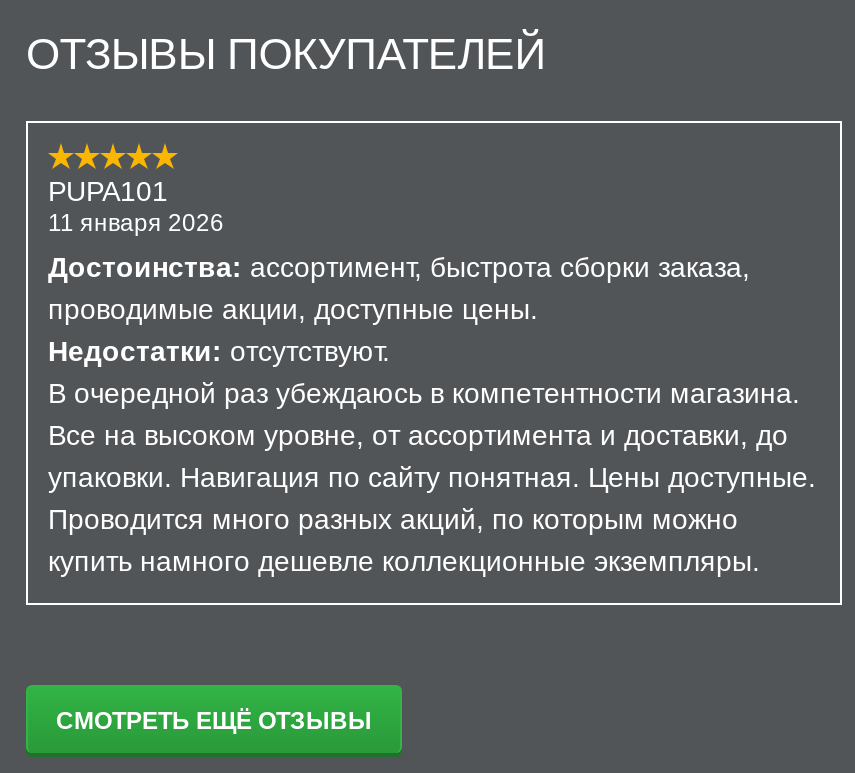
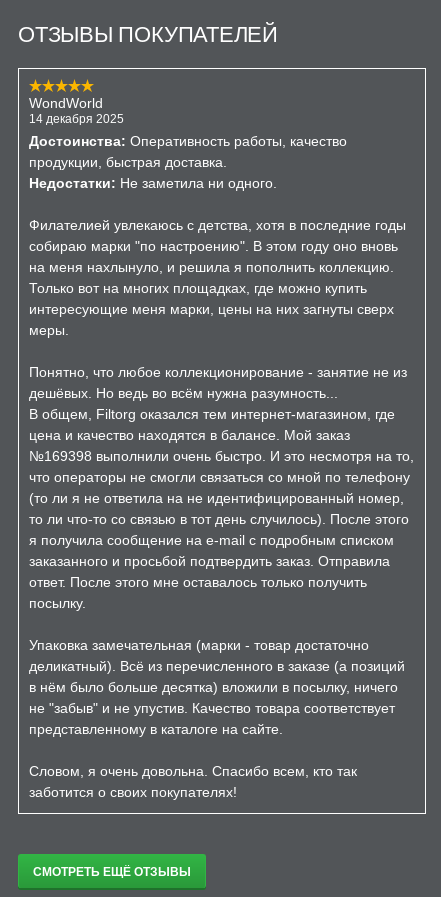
[48,175,816,577] PUPA101 | 11 января 2026 | Достоинства: ассортимент, быстрота сборки заказа, | проводимые акции, доступные цены. | Недостатки: отсутствуют. | В очередной раз убеждаюсь в компетентности магазина. | Все на высоком уровне, от ассортимента и доставки, до | упаковки. Навигация по сайту понятная. Цены доступные. | Проводится много разных акций, по которым можно | купить намного дешевле коллекционные экземпляры. -> [29,95,414,800] WondWorld | 14 декабря 2025 | Достоинства: Оперативность работы, качество | продукции, быстрая доставка. | Недостатки: Не заметила ни одного. | Филателией увлекаюсь с детства, хотя в последние годы | собираю марки "по настроению". В этом году оно вновь | на меня нахлынуло, и решила я пополнить коллекцию. | Только вот на многих площадках, где можно купить | интересующие меня марки, цены на них загнуты сверх | меры. | Понятно, что любое коллекционирование - занятие не из | дешёвых. Но ведь во всём нужна разумность... | В общем, Filtorg оказался тем интернет-магазином, где | цена и качество находятся в балансе. Мой заказ | №169398 выполнили очень быстро. И это несмотря на то, | что операторы не смогли связаться со мной по телефону | (то ли я не ответила на не идентифицированный номер, | то ли что-то со связью в тот день случилось). После этого | я получила сообщение на e-mail с подробным списком | заказанного и просьбой подтвердить заказ. Отправила | ответ. После этого мне оставалось только получить | посылку. | Упаковка замечательная (марки - товар достаточно | деликатный). Всё из перечисленного в заказе (а позиций | в нём было больше десятка) вложили в посылку, ничего | не "забыв" и не упустив. Качество товара соответствует | представленному в каталоге на сайте. | Словом, я очень довольна. Спасибо всем, кто так | заботится о своих покупателях!

